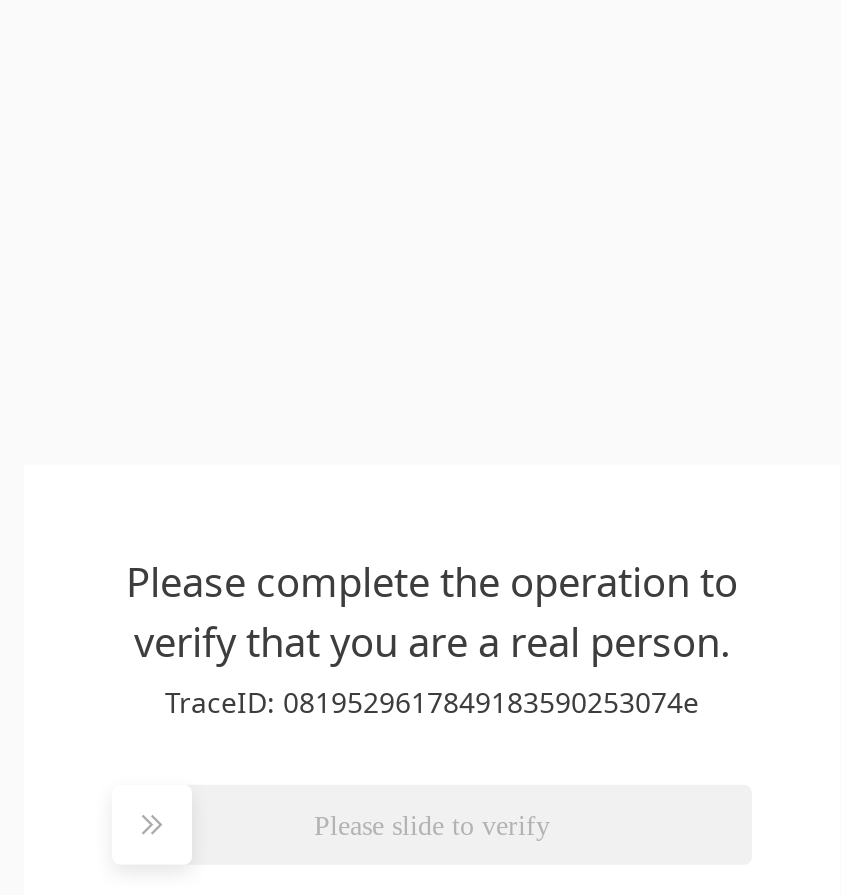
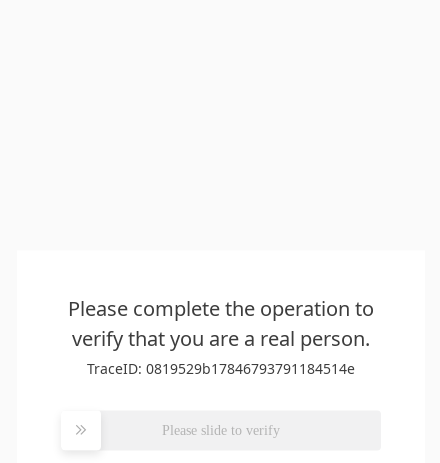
[165,684,699,722] TraceID: 0819529617849183590253074e -> [87,360,355,379] TraceID: 0819529b17846793791184514e

